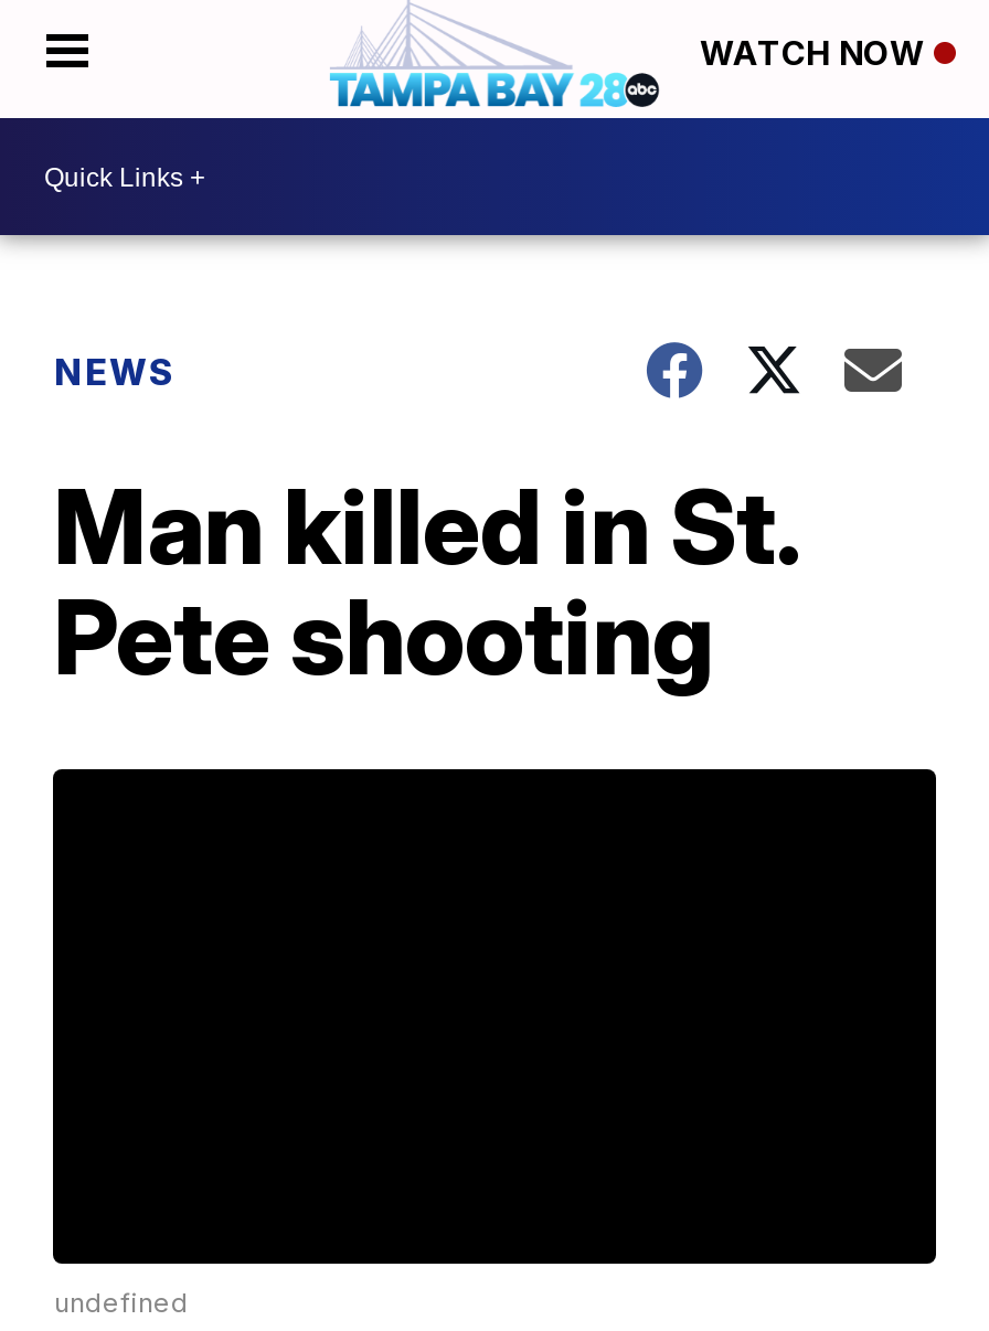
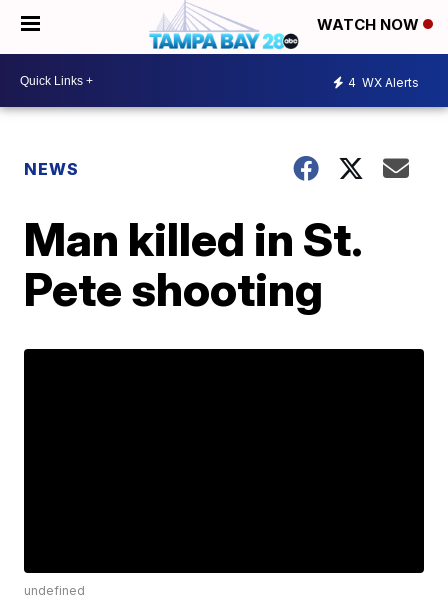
none -> [348,74,419,89] 4 WX Alerts

